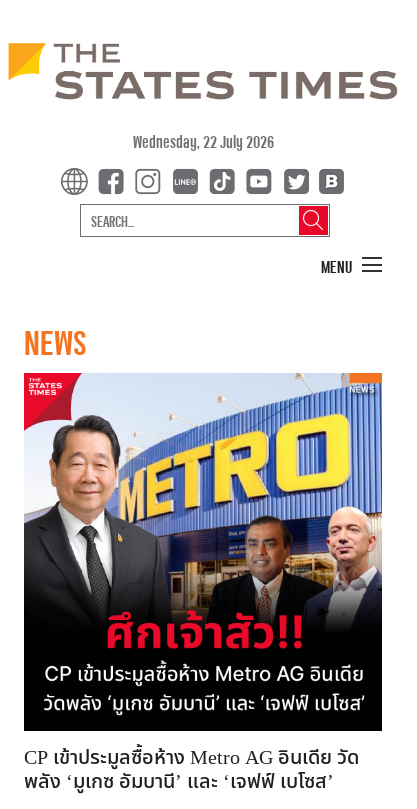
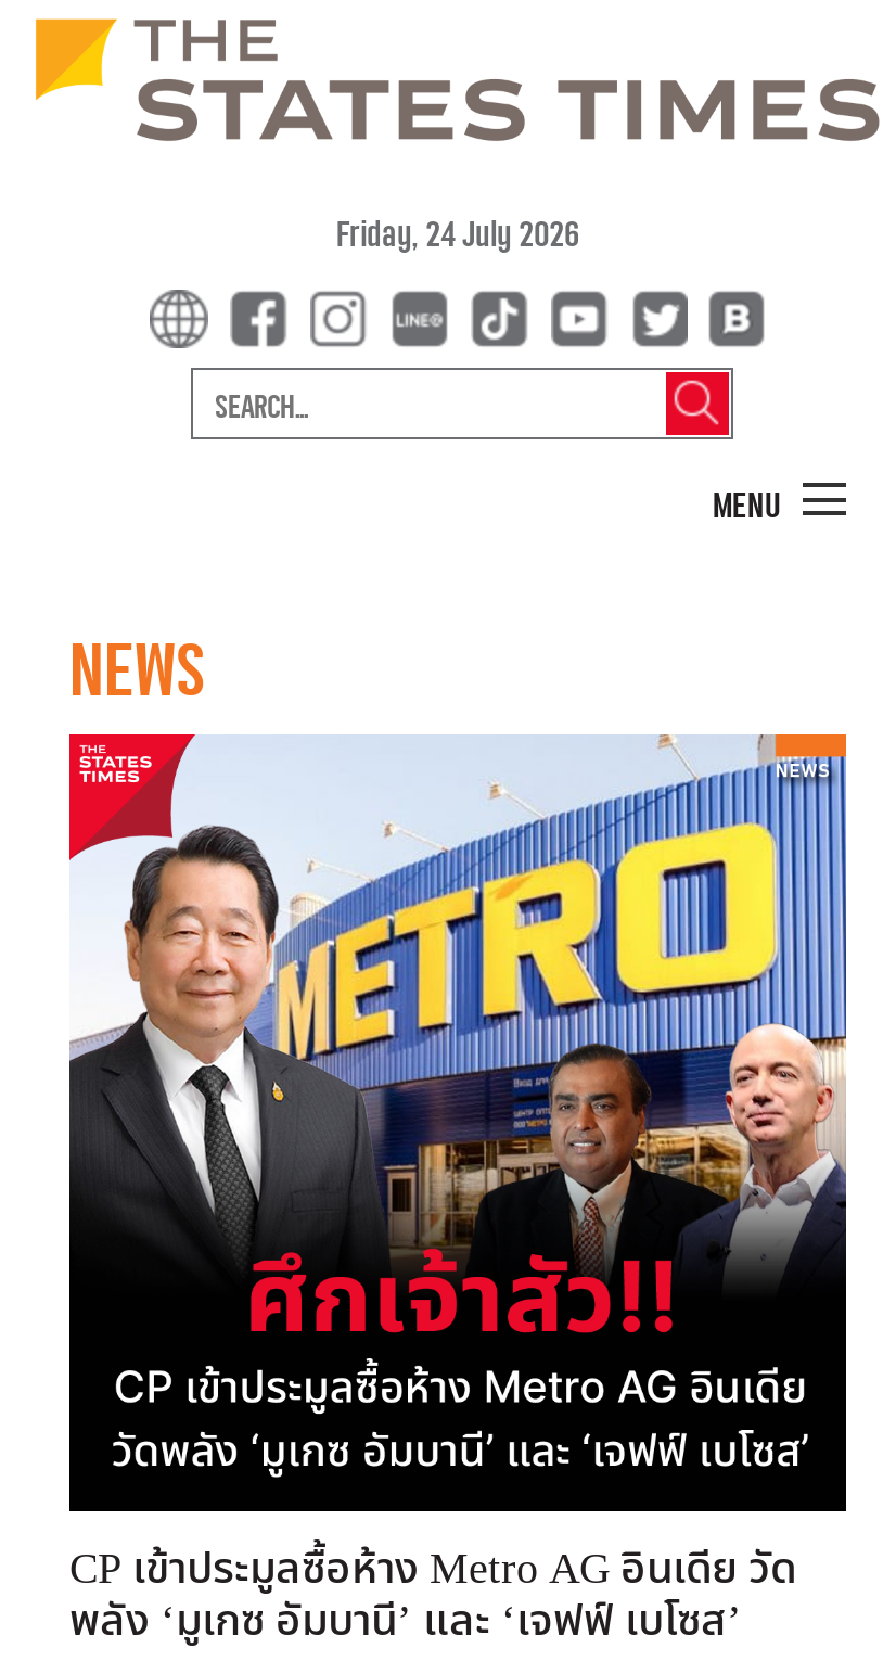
[132,131,273,152] Wednesday, 22 July 2026 -> [336,210,579,256] Friday, 24 July 2026

